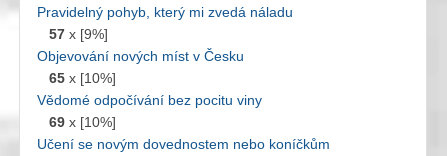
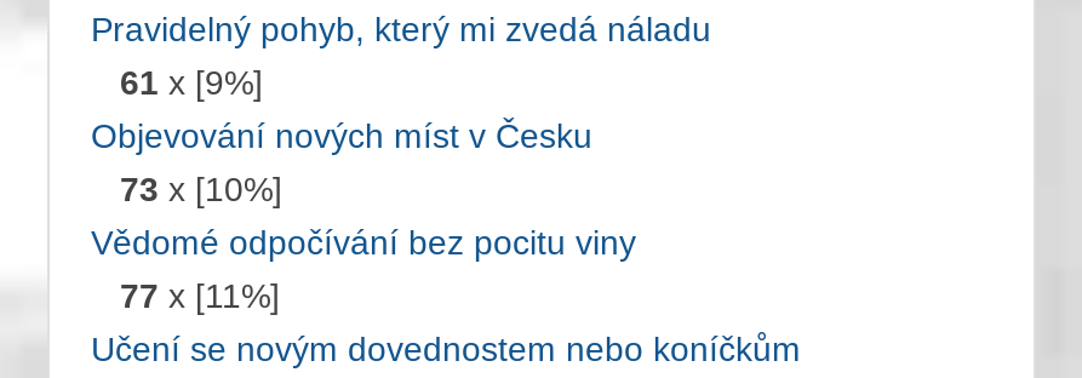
[49,26,108,42] 57 x [9%] -> [120,63,263,101] 61 x [9%]
[49,70,116,86] 65 x [10%] -> [120,169,282,208] 73 x [10%]
[49,114,116,130] 69 x [10%] -> [120,276,280,315] 77 x [11%]

